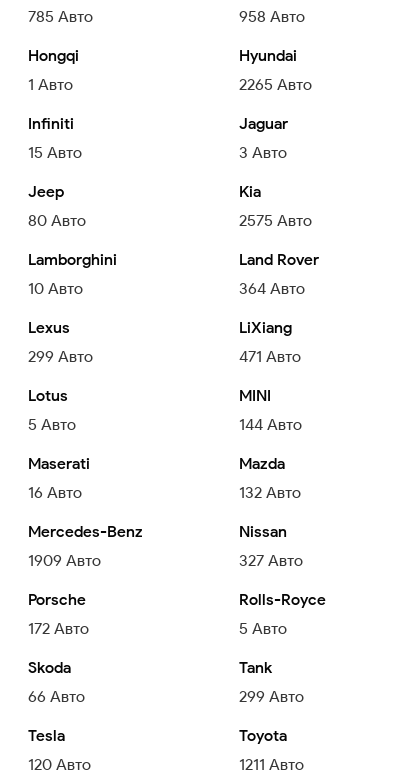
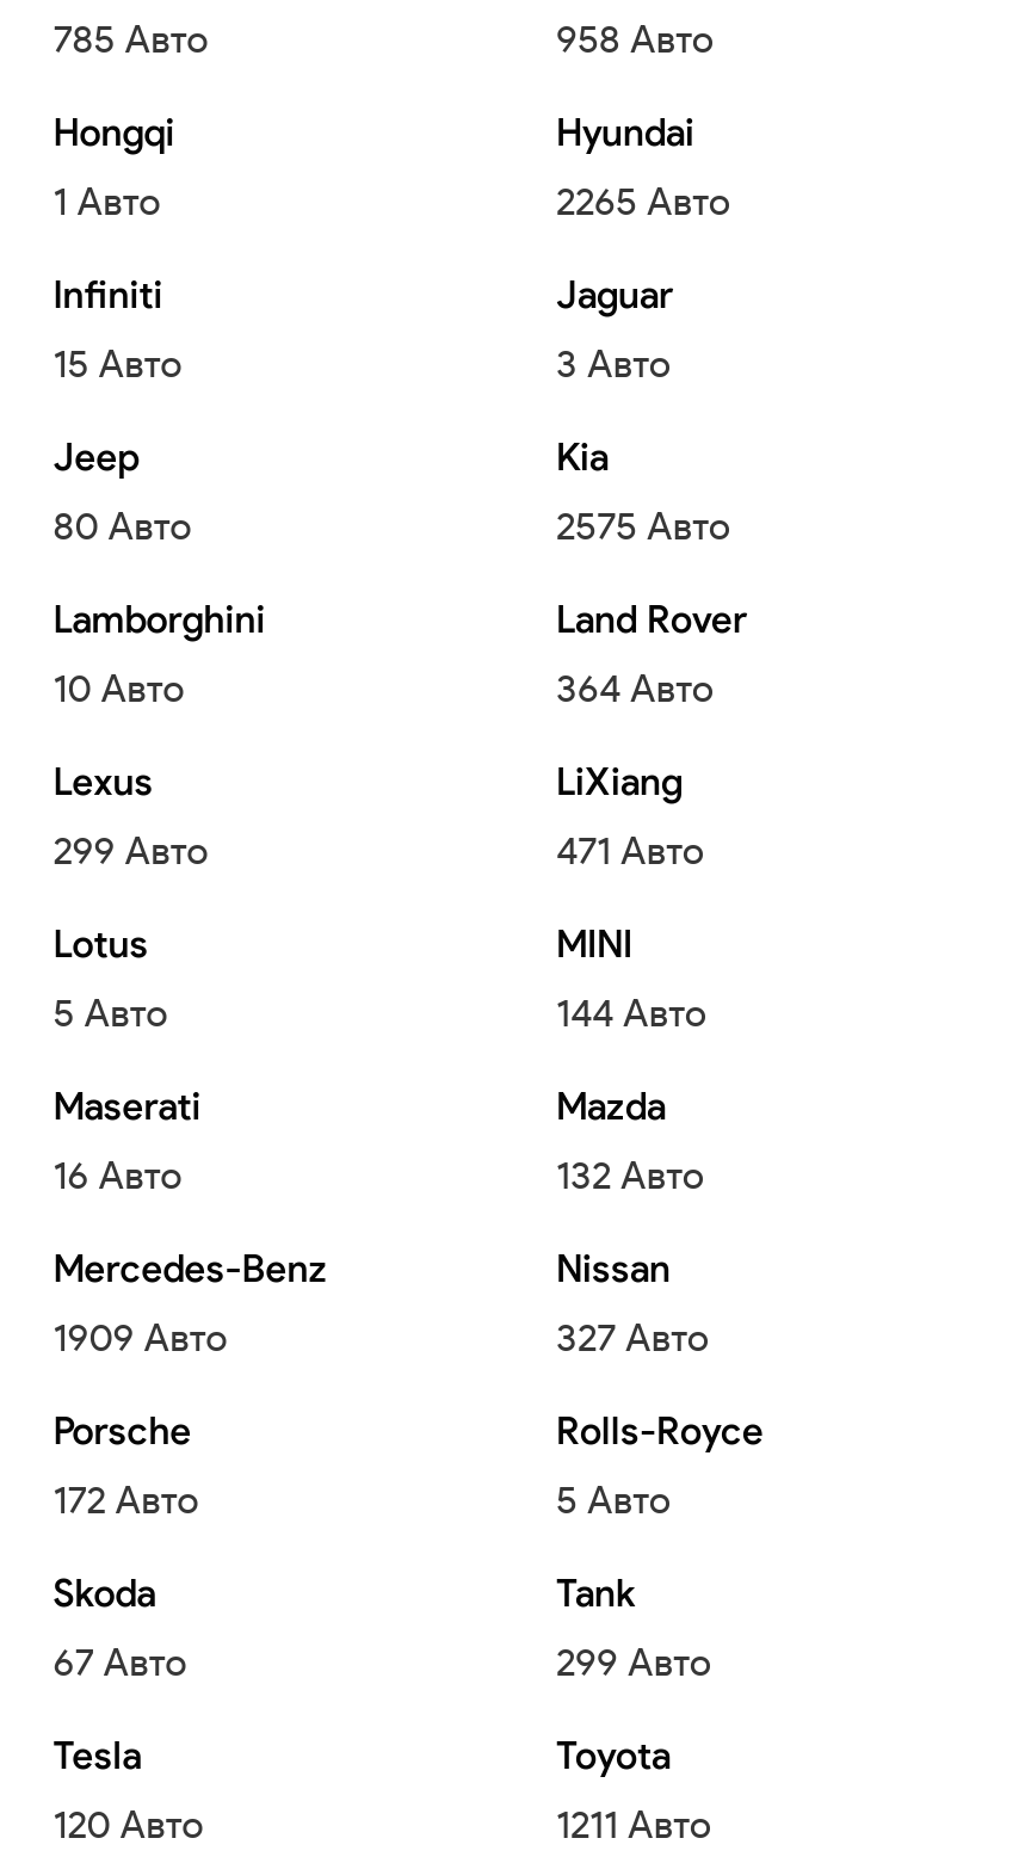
[28,687,85,706] 66 Авто -> [53,1640,187,1685] 67 Авто

